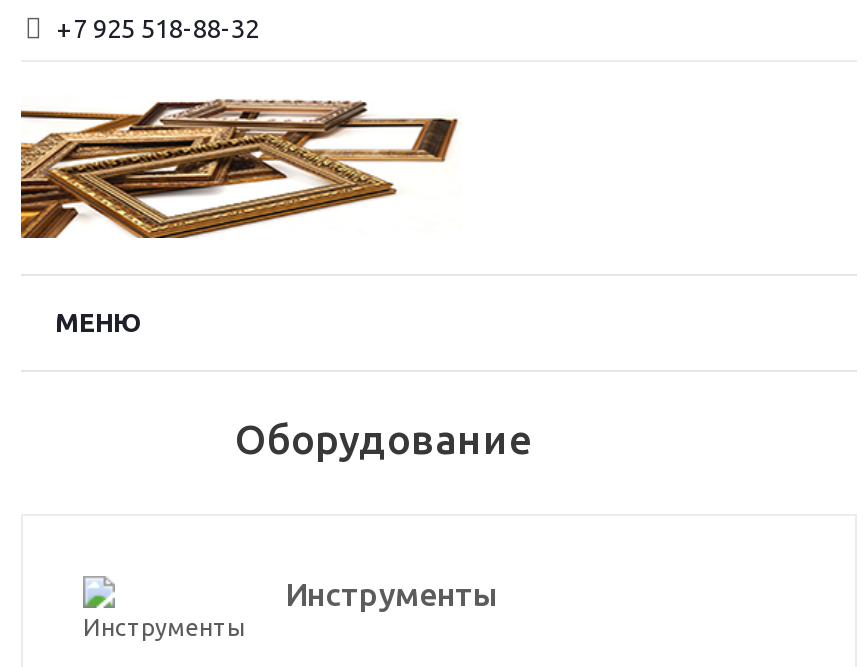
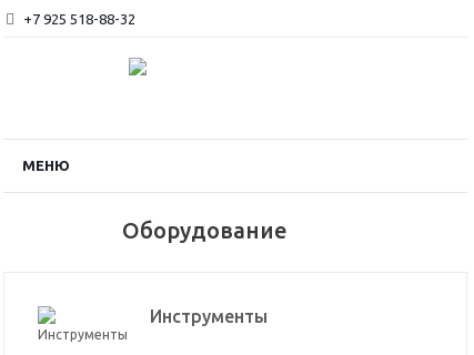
[19,98,459,240] [image] -> none

